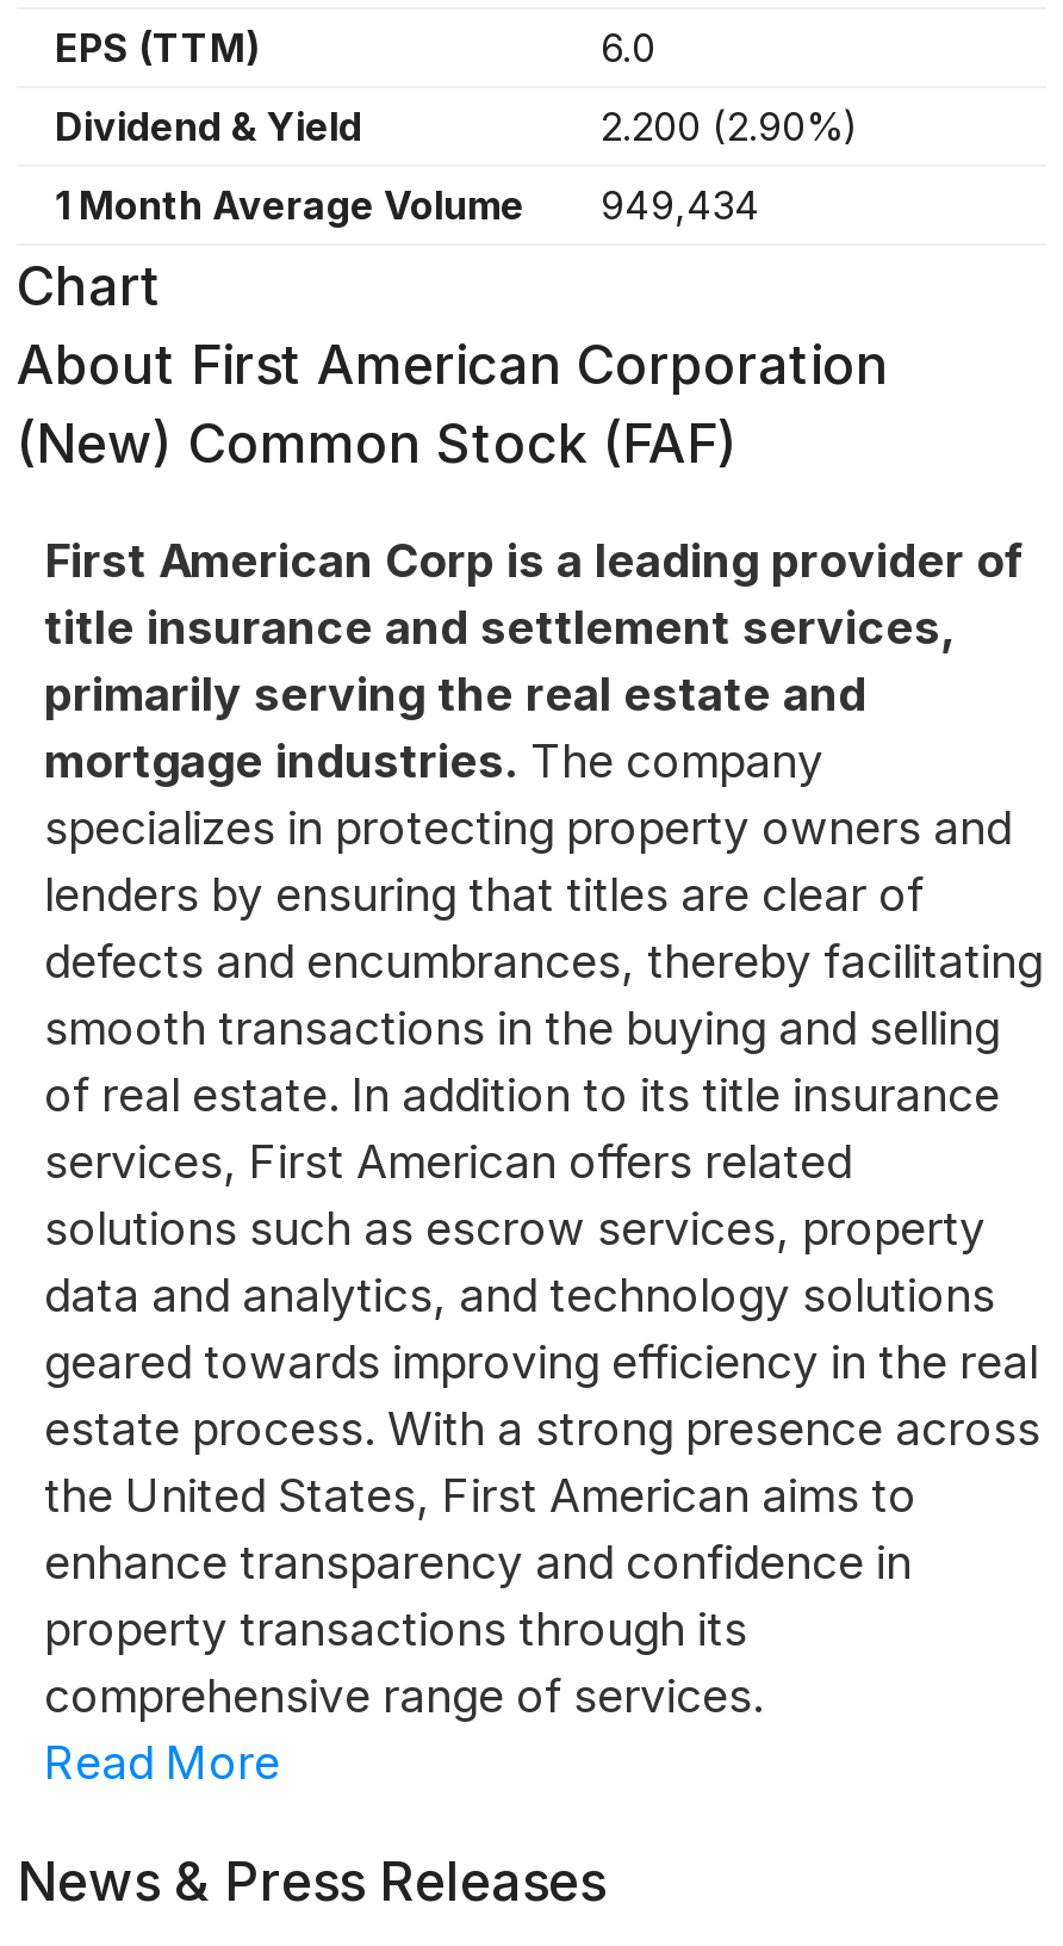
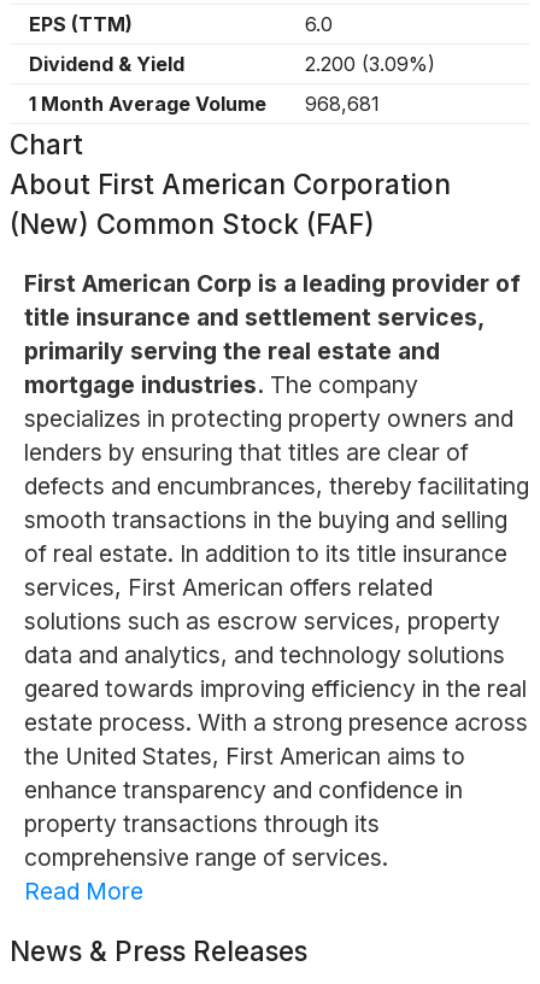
[601,103,858,150] 2.200 (2.90%) -> [305,52,435,76] 2.200 (3.09%)
[55,181,760,229] 1 Month Average Volume 949,434 -> [29,92,380,116] 1 Month Average Volume 968,681

